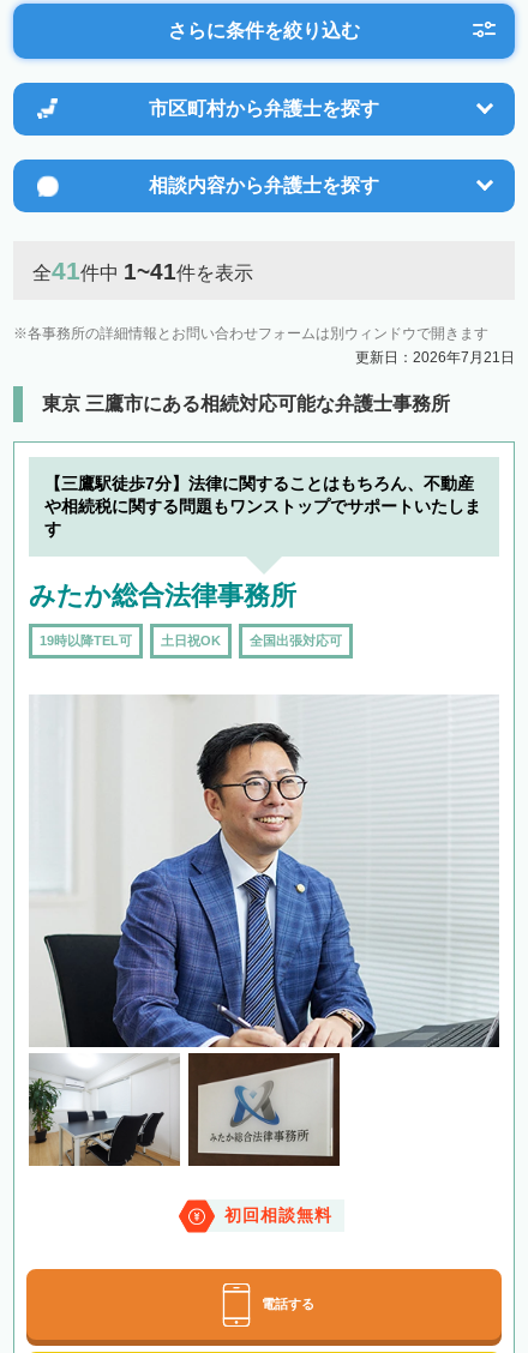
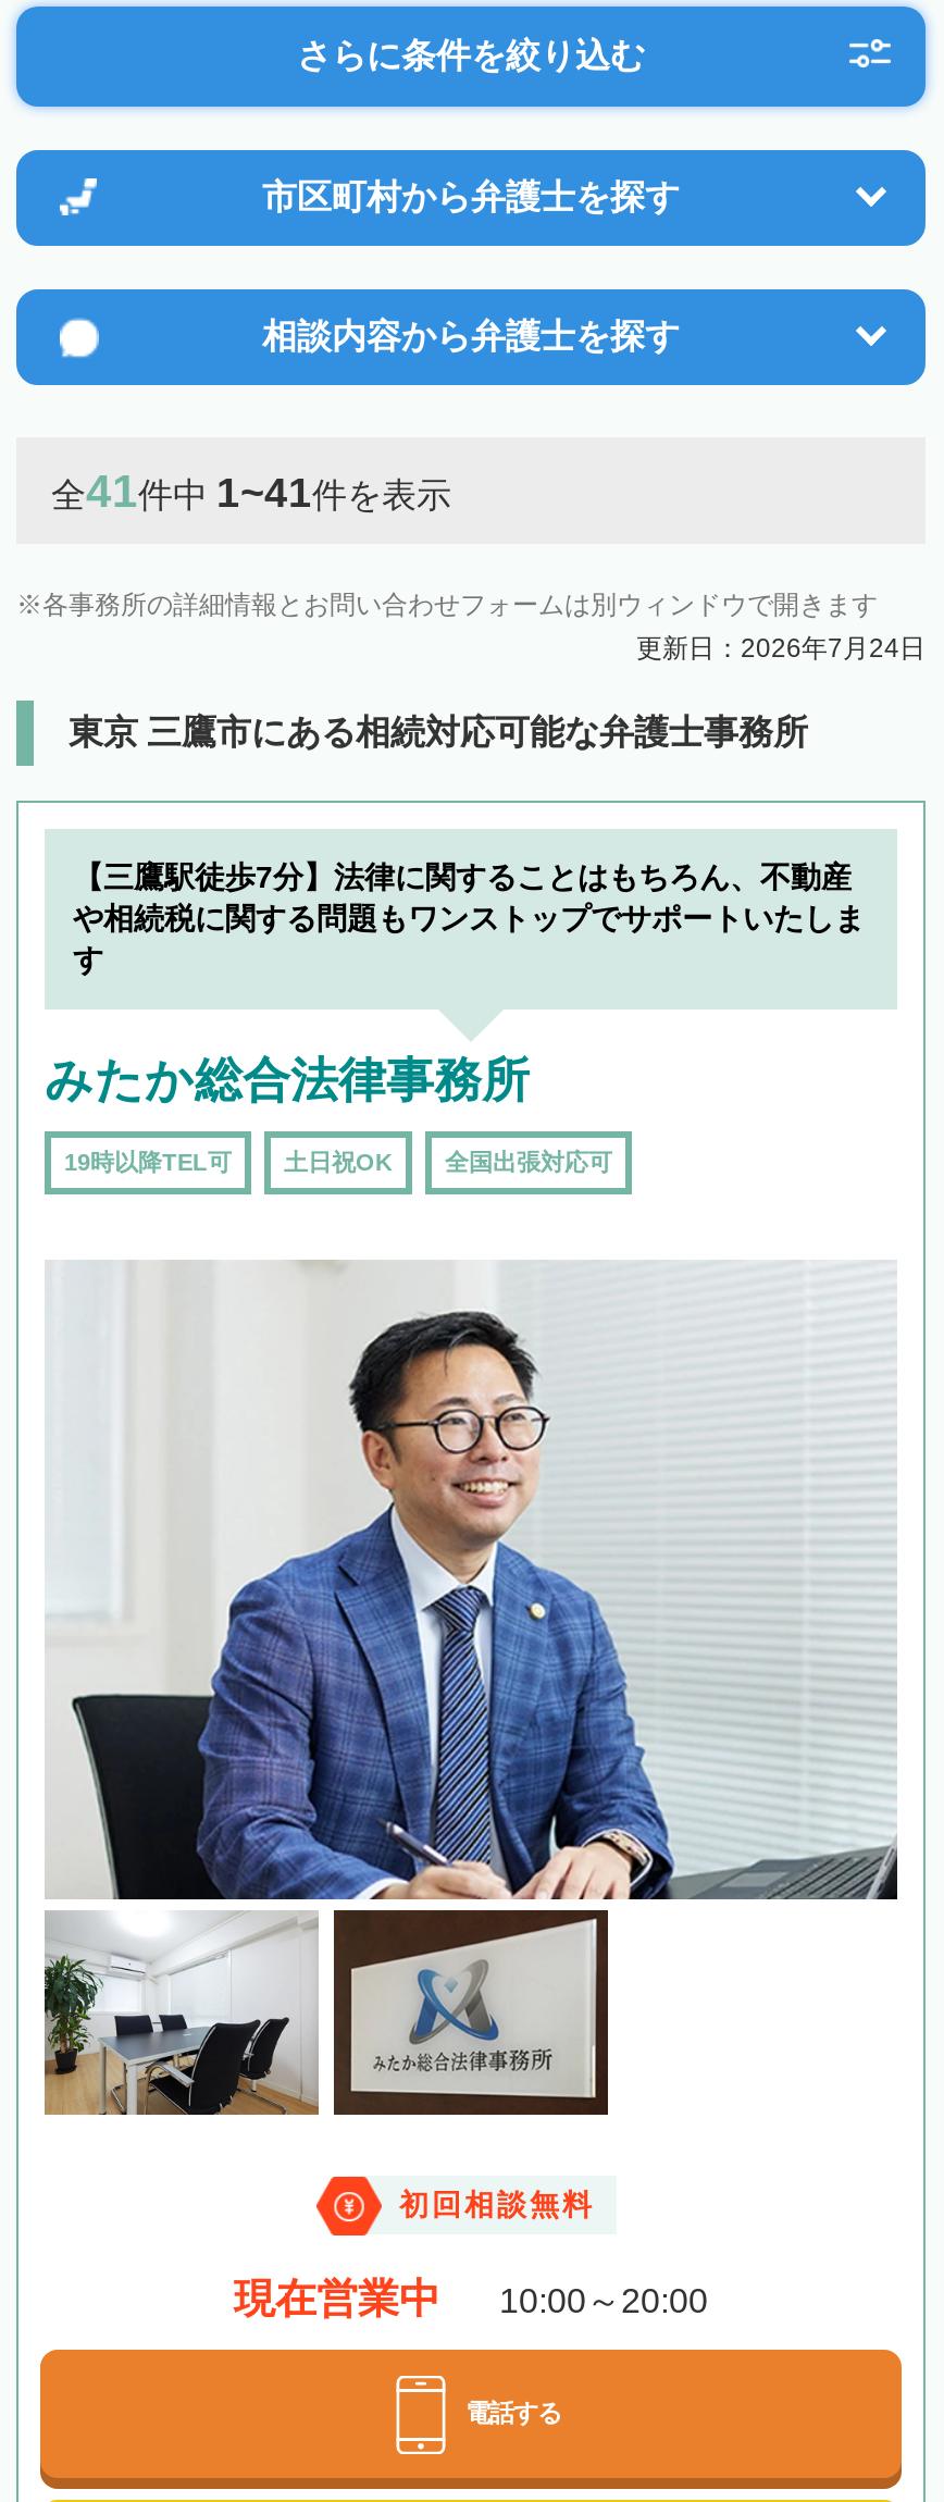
[355,349,515,366] 更新日：2026年7月21日 -> [636,633,926,664] 更新日：2026年7月24日
none -> [234,2276,708,2322] 現在営業中 | 10:00～20:00

